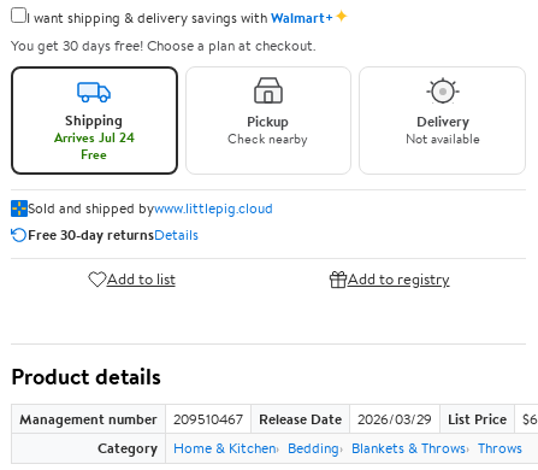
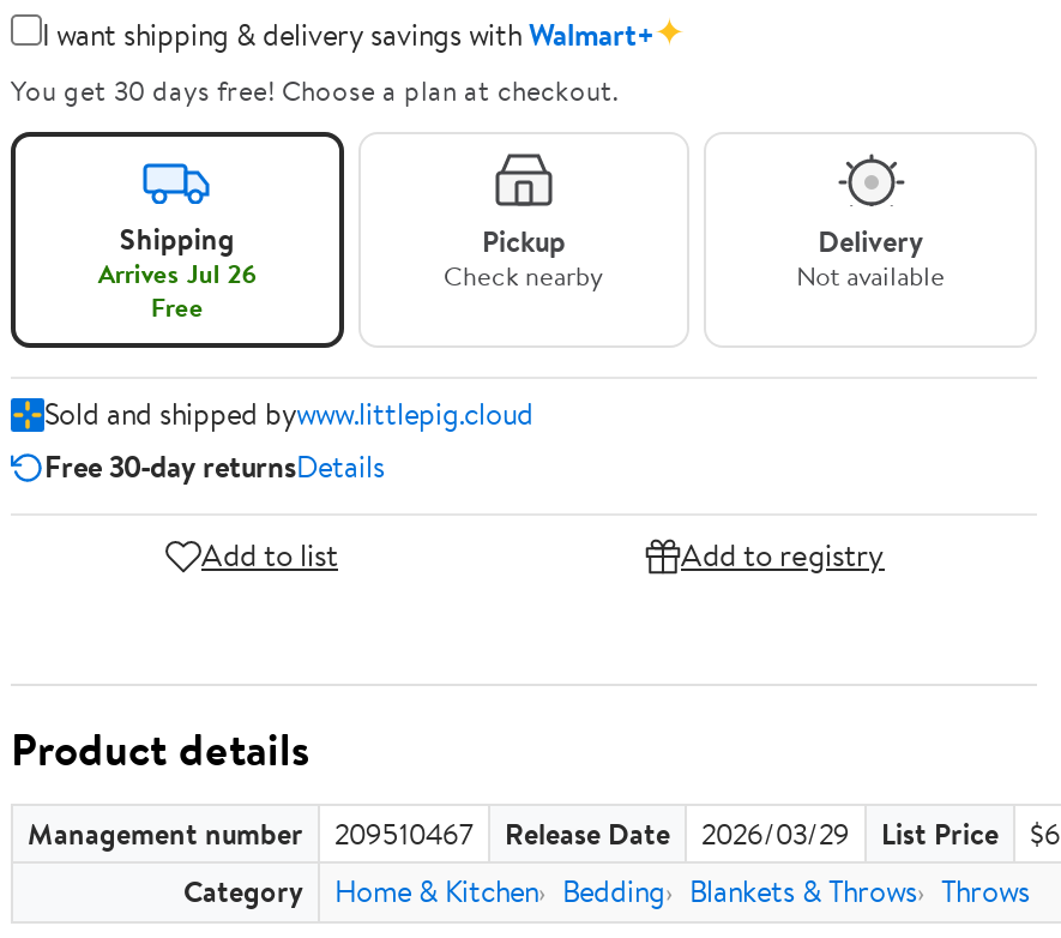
[54,128,135,147] Arrives Jul 24 -> [98,254,256,293] Arrives Jul 26

